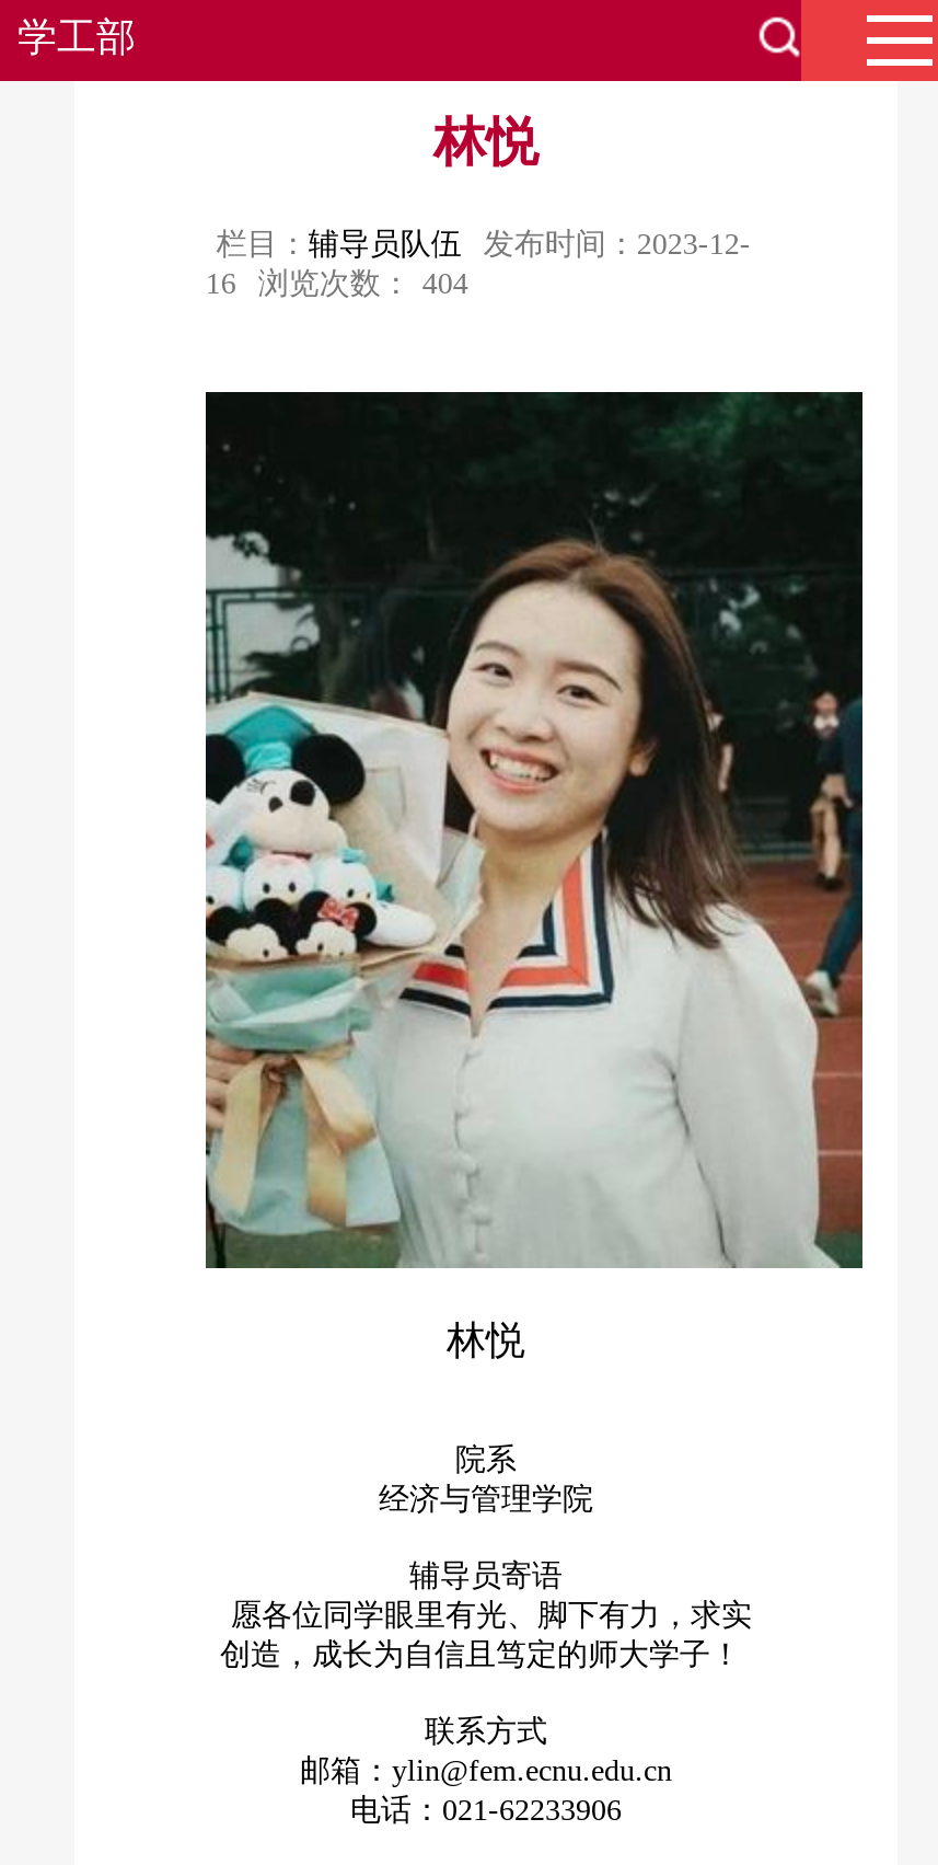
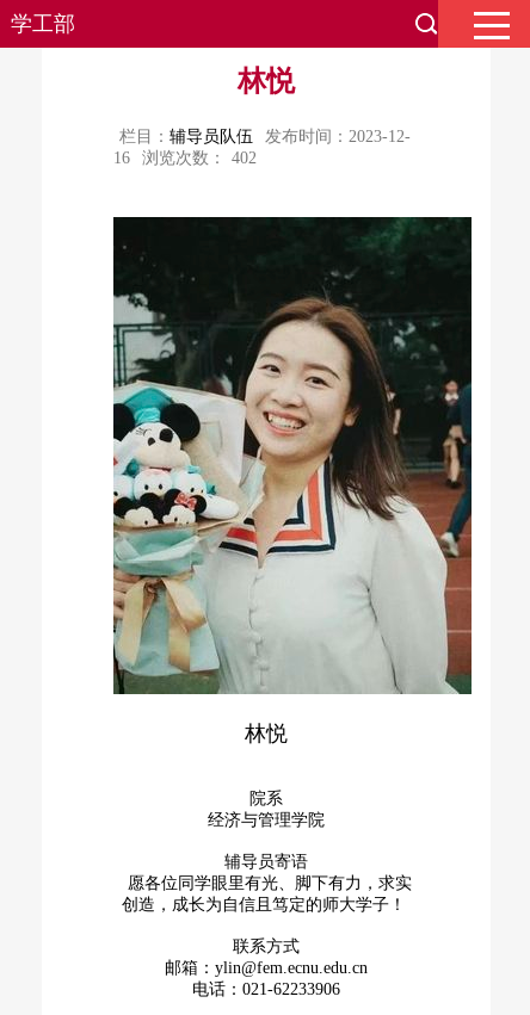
[205,267,468,300] 16 浏览次数： 404 -> [113,149,256,167] 16 浏览次数： 402

